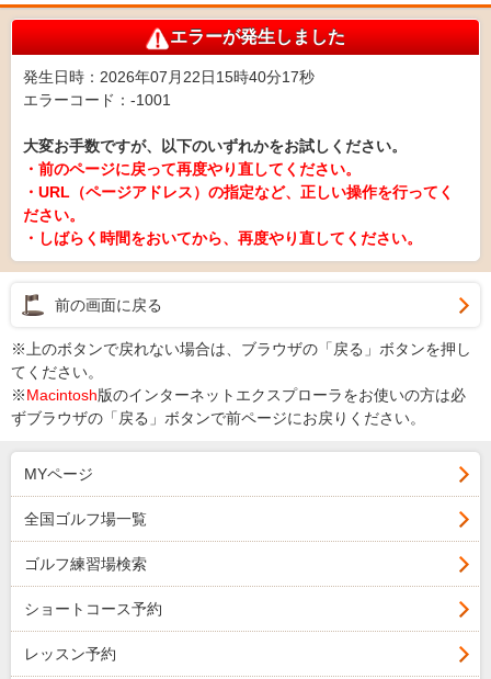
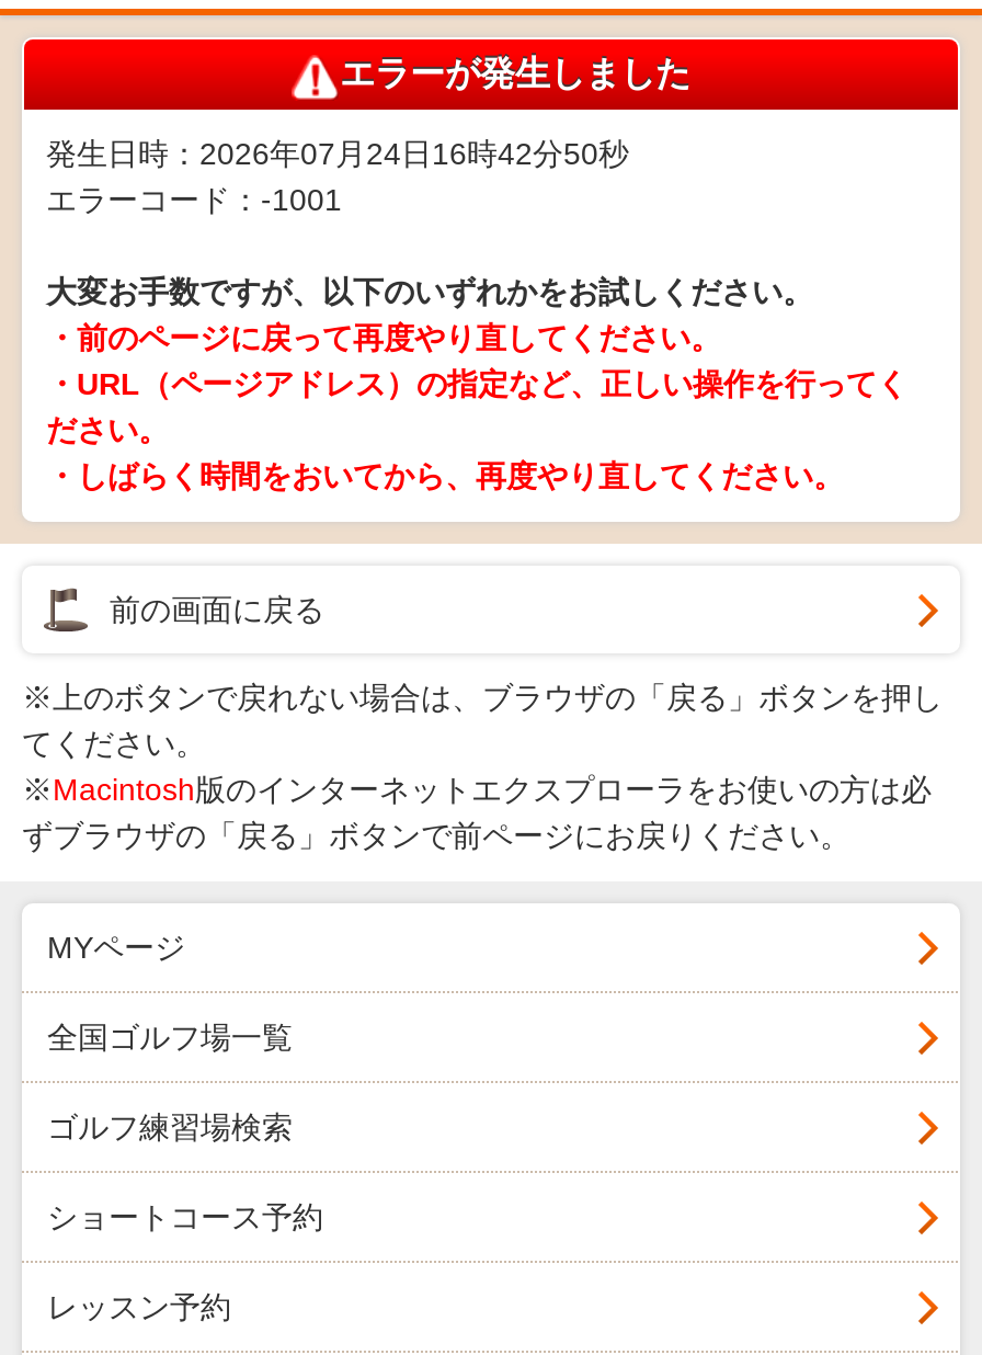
[23,68,315,86] 発生日時：2026年07月22日15時40分17秒 -> [46,136,629,171] 発生日時：2026年07月24日16時42分50秒

